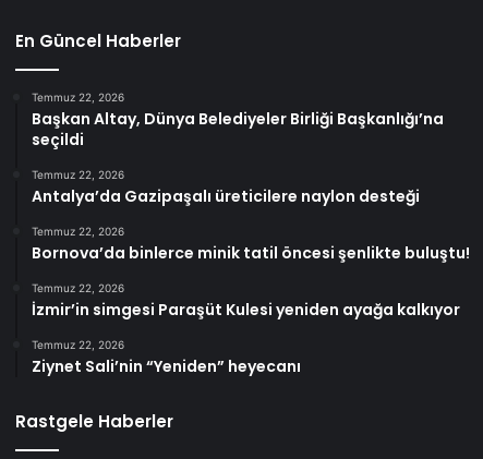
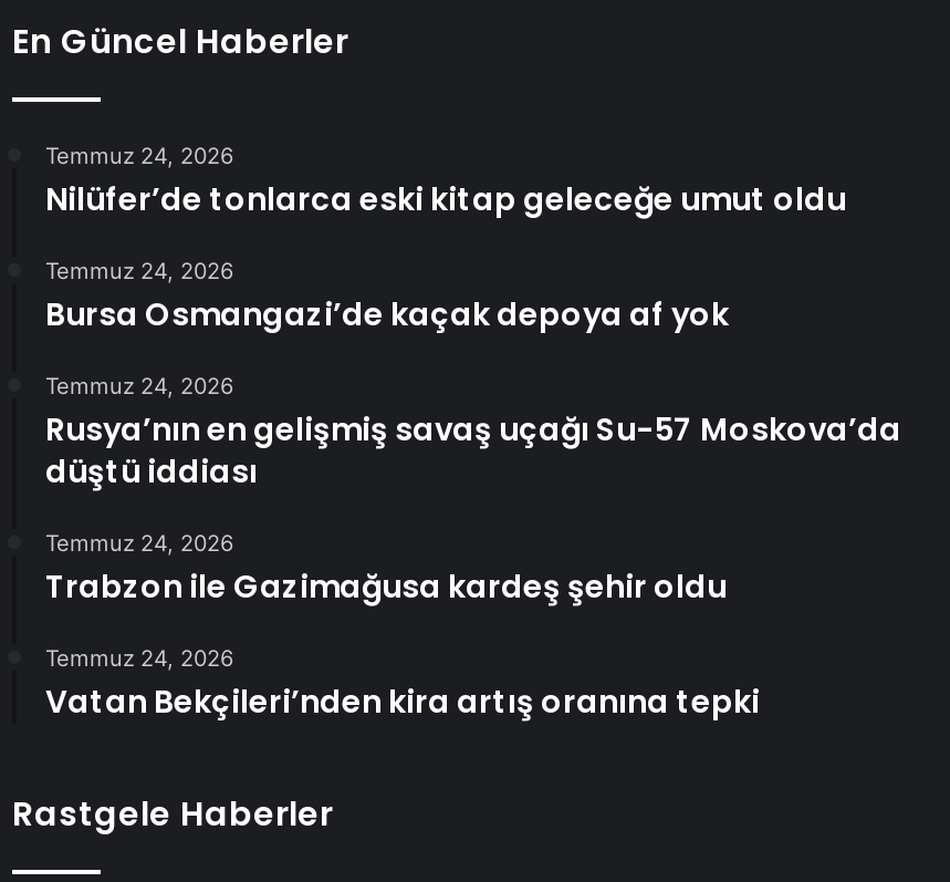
[32,90,444,150] Temmuz 22, 2026 | Başkan Altay, Dünya Belediyeler Birliği Başkanlığı’na | seçildi -> [45,141,846,221] Temmuz 24, 2026 | Nilüfer’de tonlarca eski kitap geleceğe umut oldu
[32,168,420,207] Temmuz 22, 2026 | Antalya’da Gazipaşalı üreticilere naylon desteği -> [45,256,729,336] Temmuz 24, 2026 | Bursa Osmangazi’de kaçak depoya af yok
[32,224,470,264] Temmuz 22, 2026 | Bornova’da binlerce minik tatil öncesi şenlikte buluştu! -> [45,371,901,493] Temmuz 24, 2026 | Rusya’nın en gelişmiş savaş uçağı Su-57 Moskova’da | düştü iddiası
[32,281,460,320] Temmuz 22, 2026 | İzmir’in simgesi Paraşüt Kulesi yeniden ayağa kalkıyor -> [45,529,727,608] Temmuz 24, 2026 | Trabzon ile Gazimağusa kardeş şehir oldu
[32,338,301,377] Temmuz 22, 2026 | Ziynet Sali’nin “Yeniden” heyecanı -> [45,644,760,723] Temmuz 24, 2026 | Vatan Bekçileri’nden kira artış oranına tepki

